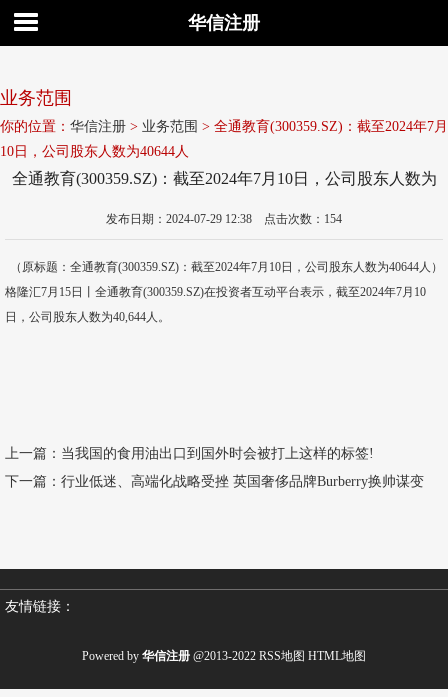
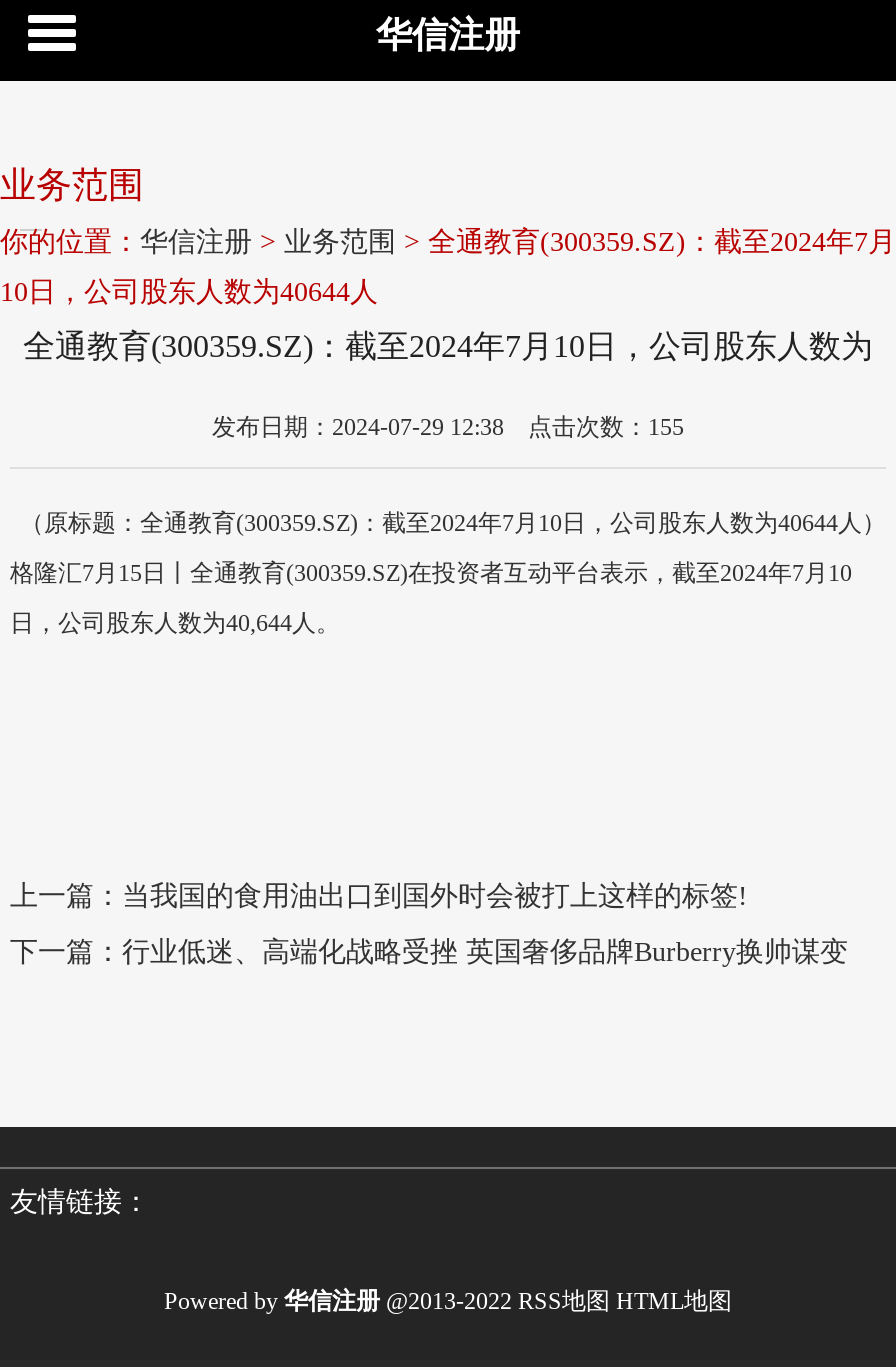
[106,212,342,226] 发布日期：2024-07-29 12:38 点击次数：154 -> [212,413,684,441] 发布日期：2024-07-29 12:38 点击次数：155

